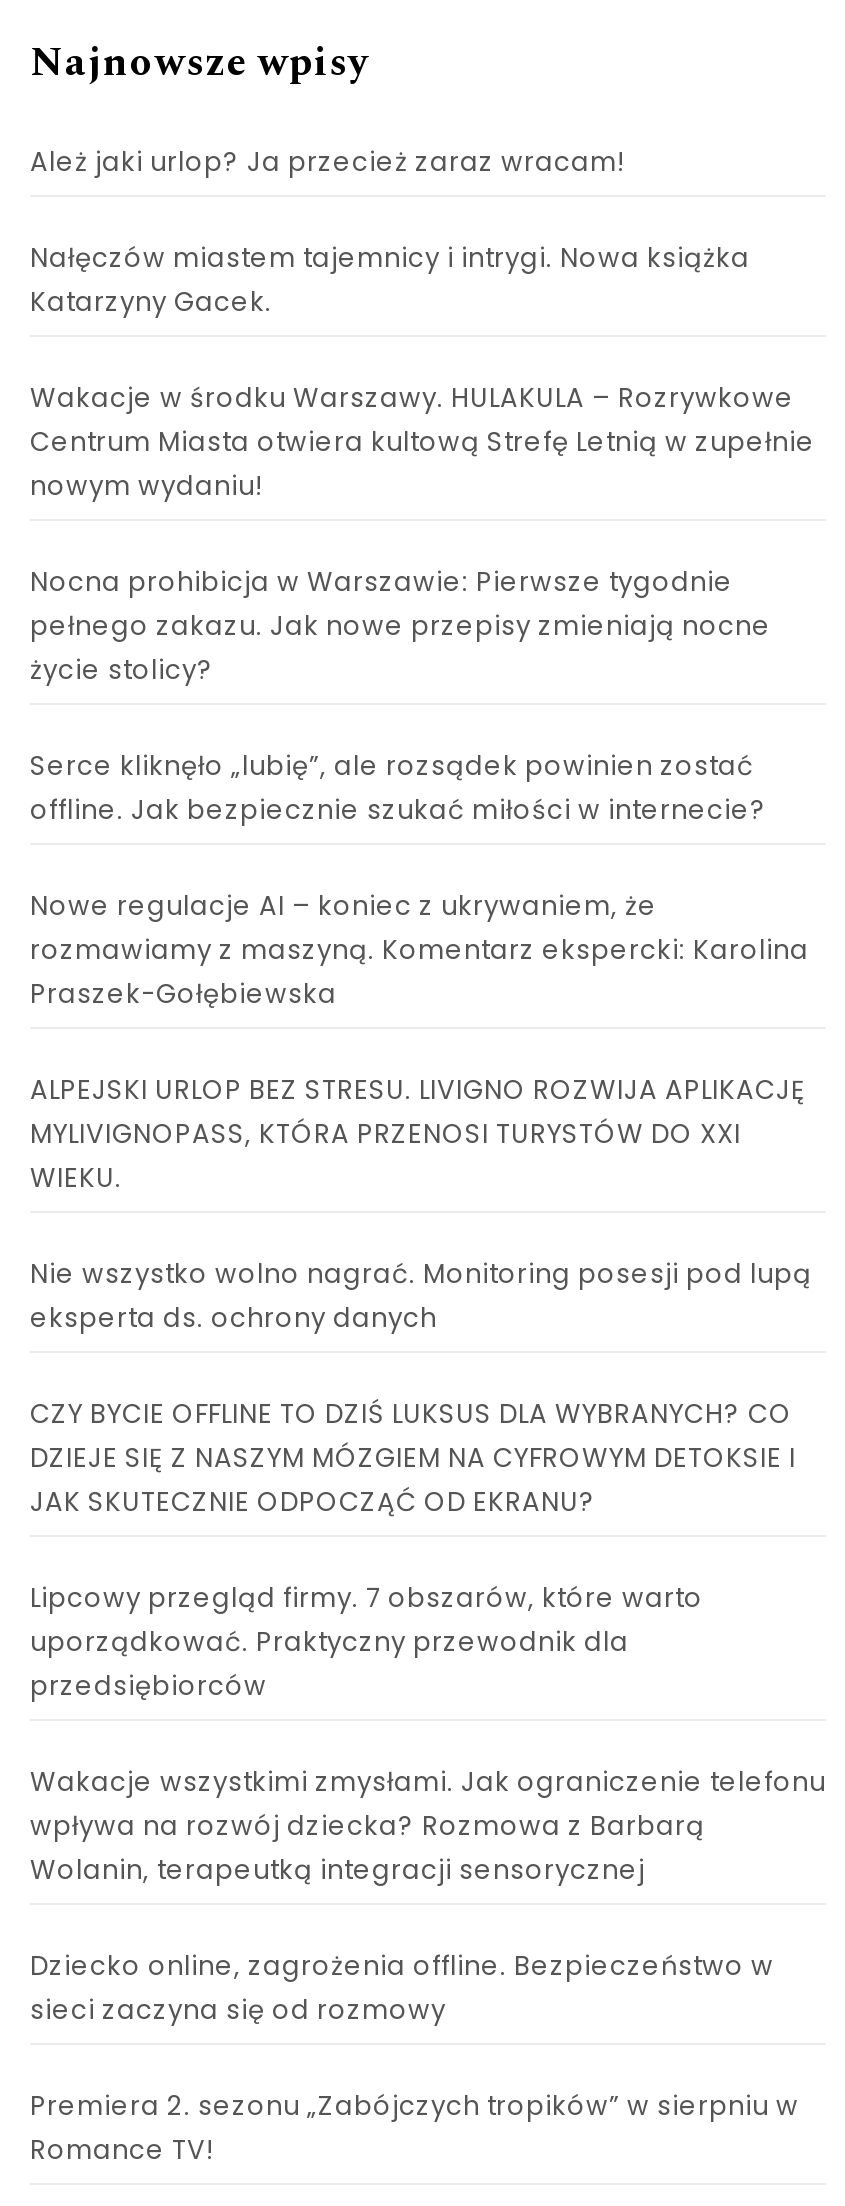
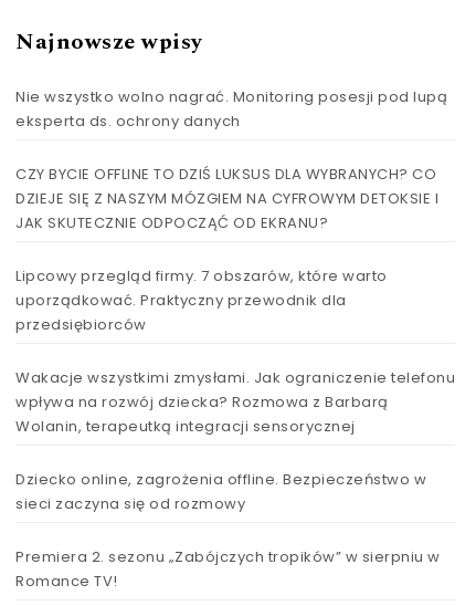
[30,143,815,1197] Ależ jaki urlop? Ja przecież zaraz wracam! | Nałęczów miastem tajemnicy i intrygi. Nowa książka | Katarzyny Gacek. | Wakacje w środku Warszawy. HULAKULA – Rozrywkowe | Centrum Miasta otwiera kultową Strefę Letnią w zupełnie | nowym wydaniu! | Nocna prohibicja w Warszawie: Pierwsze tygodnie | pełnego zakazu. Jak nowe przepisy zmieniają nocne | życie stolicy? | Serce kliknęło „lubię”, ale rozsądek powinien zostać | offline. Jak bezpiecznie szukać miłości w internecie? | Nowe regulacje AI – koniec z ukrywaniem, że | rozmawiamy z maszyną. Komentarz ekspercki: Karolina | Praszek-Gołębiewska | ALPEJSKI URLOP BEZ STRESU. LIVIGNO ROZWIJA APLIKACJĘ | MYLIVIGNOPASS, KTÓRA PRZENOSI TURYSTÓW DO XXI | WIEKU. -> none

